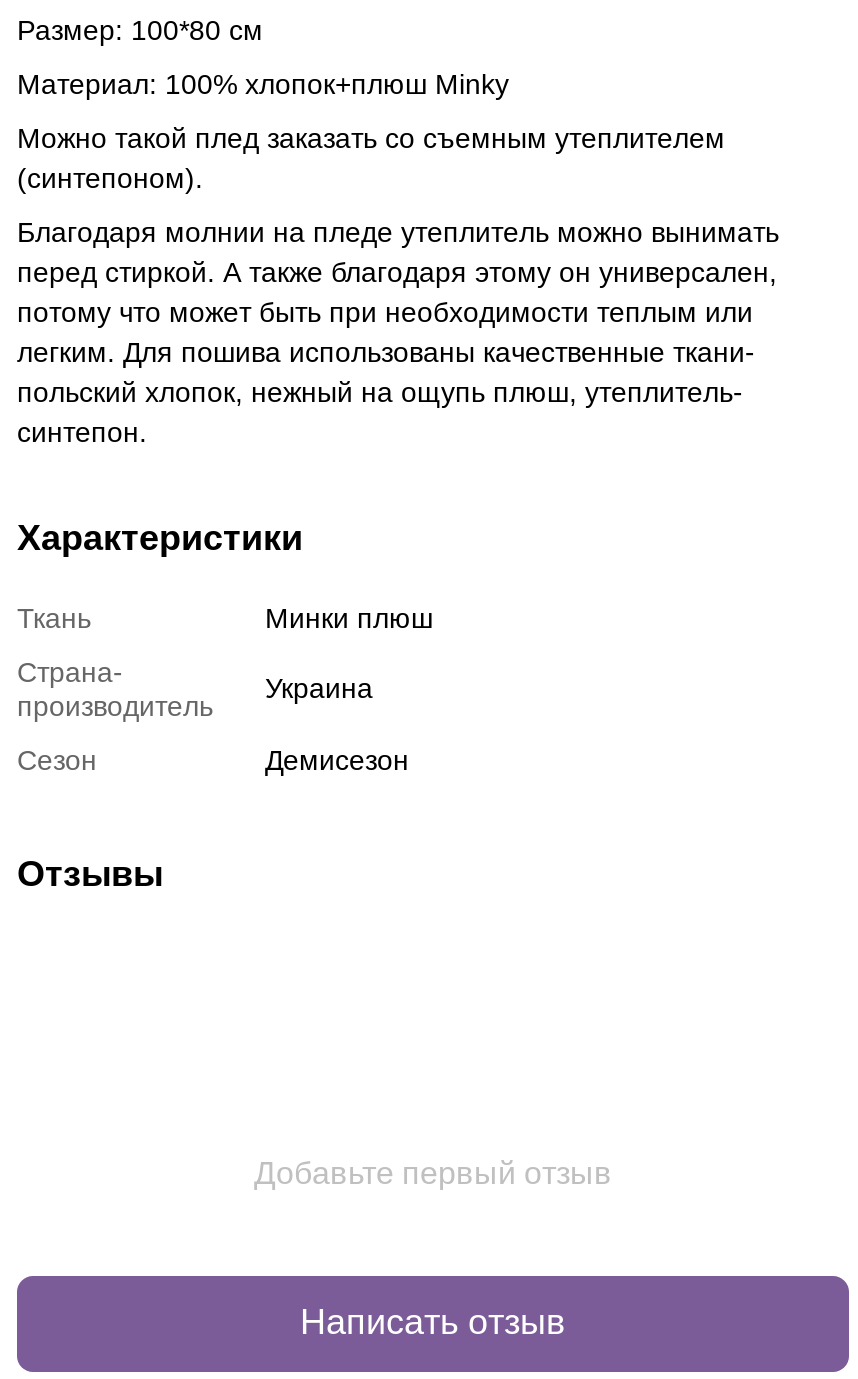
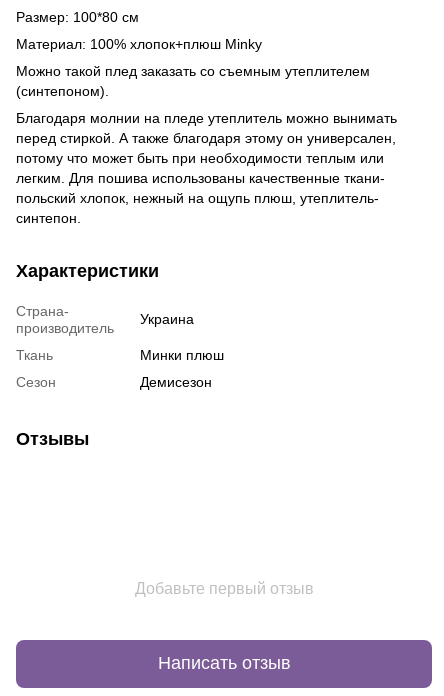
moved [17,601,433,633] -> [16,347,224,363]: Ткань | Минки плюш
moved [17,655,373,721] -> [16,303,194,336]: Страна- | производитель | Украина

